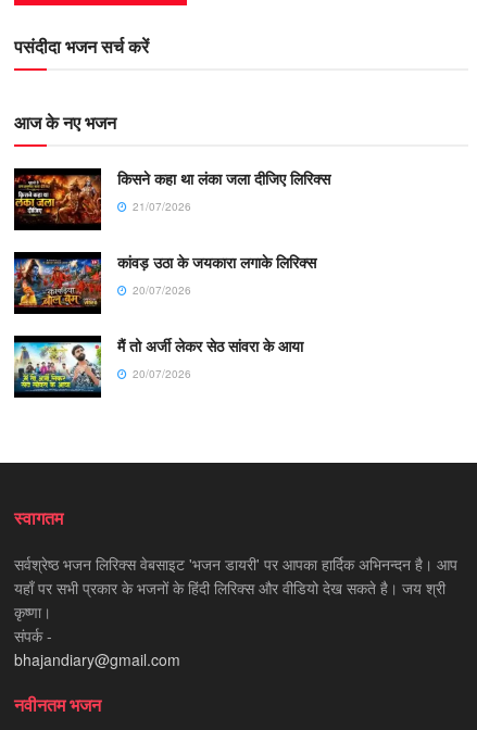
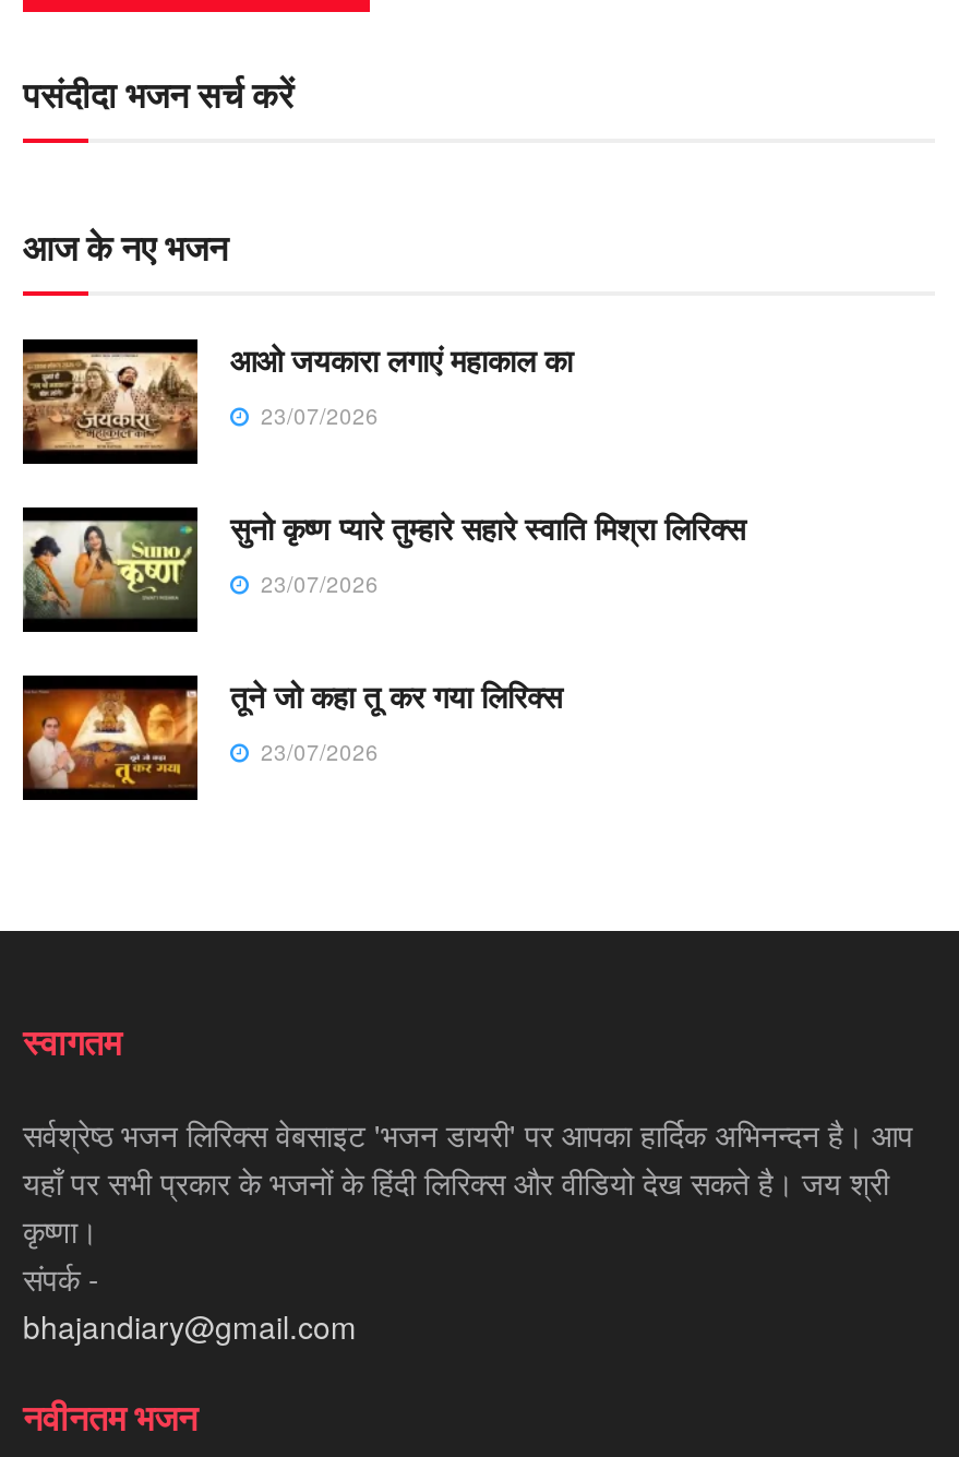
[13,167,330,224] [image] | किसने कहा था लंका जला दीजिए लिरिक्स | 21/07/2026 -> [21,337,573,453] [image] | आओ जयकारा लगाएं महाकाल का | 23/07/2026
[13,251,316,307] [image] | कांवड़ उठा के जयकारा लगाके लिरिक्स | 20/07/2026 -> [23,506,745,619] [image] | सुनो कृष्ण प्यारे तुम्हारे सहारे स्वाति मिश्रा लिरिक्स | 23/07/2026
[13,335,303,392] [image] | मैं तो अर्जी लेकर सेठ सांवरा के आया | 20/07/2026 -> [21,674,562,791] [image] | तूने जो कहा तू कर गया लिरिक्स | 23/07/2026

